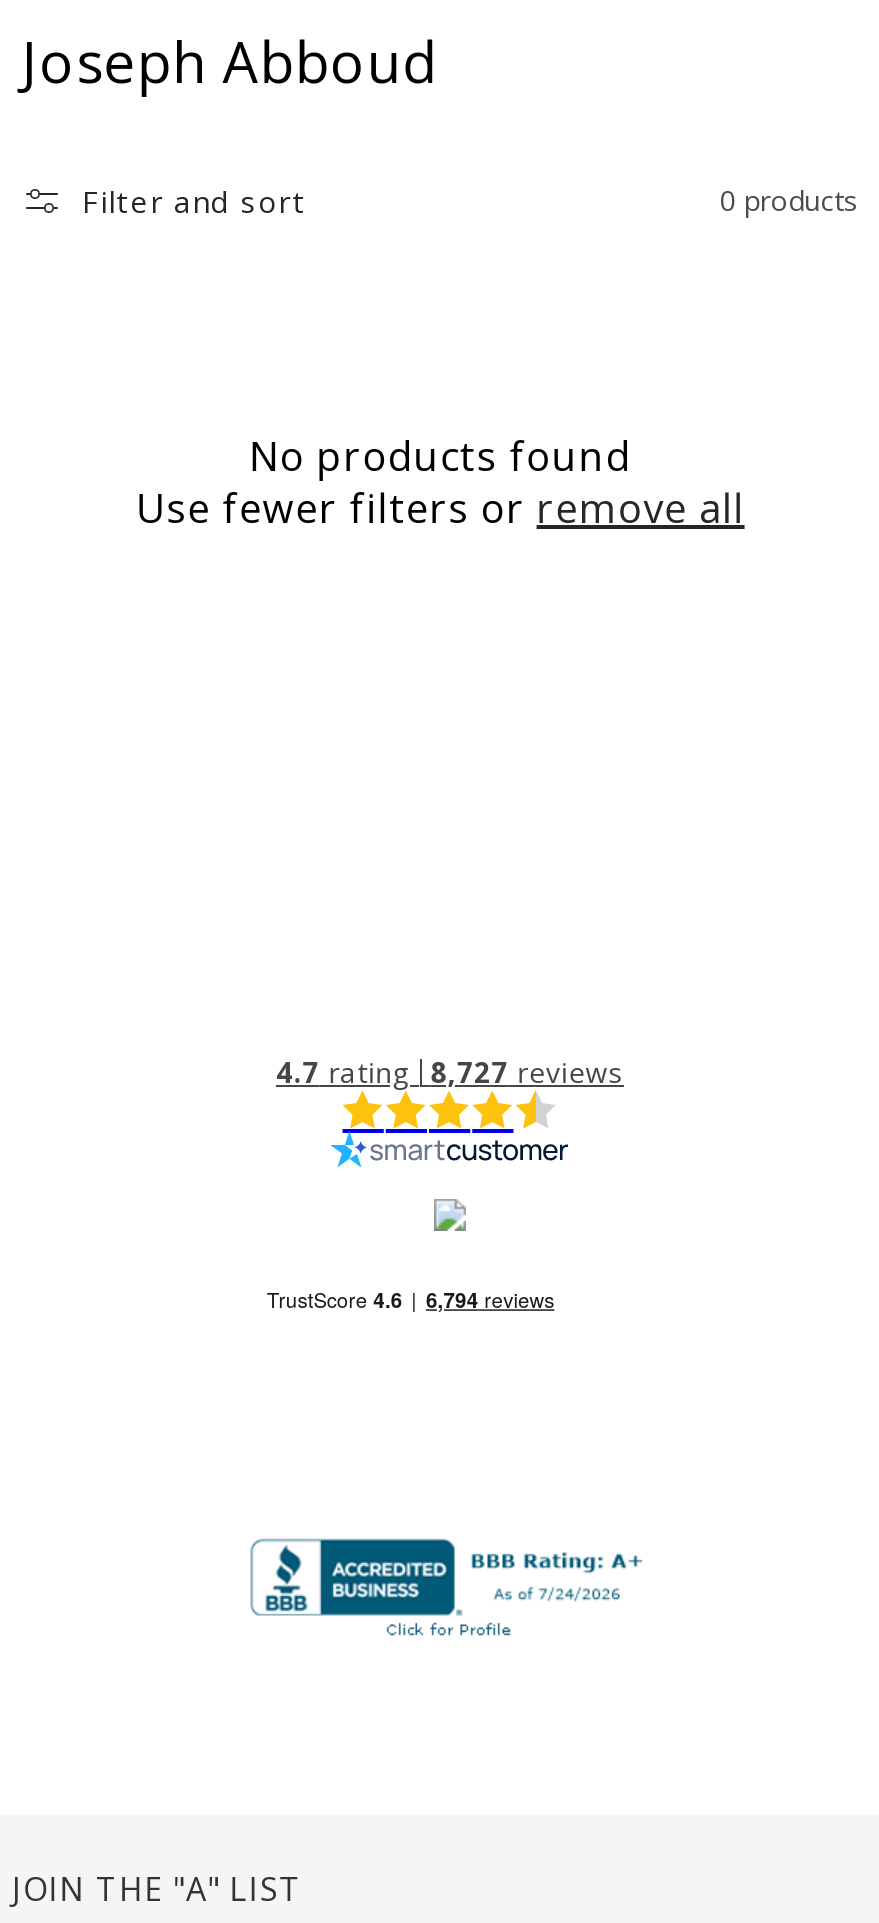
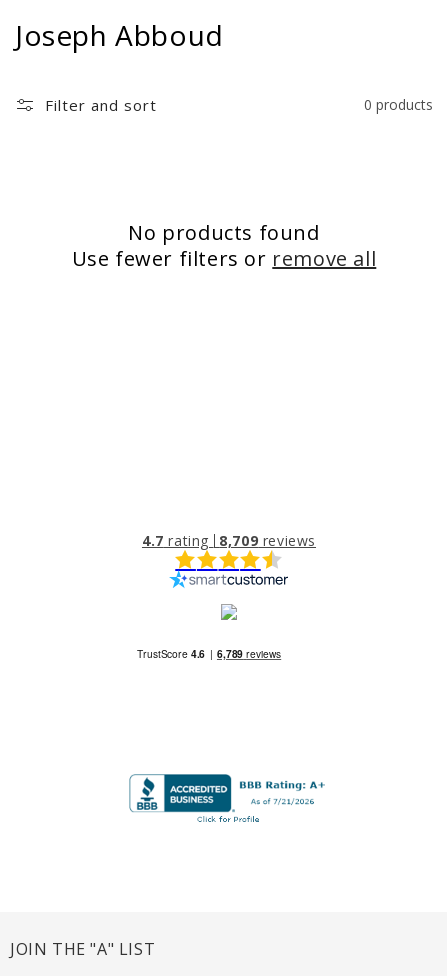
[276,1053,624,1091] 4.7 rating 8,727 reviews -> [142,531,316,550] 4.7 rating 8,709 reviews

